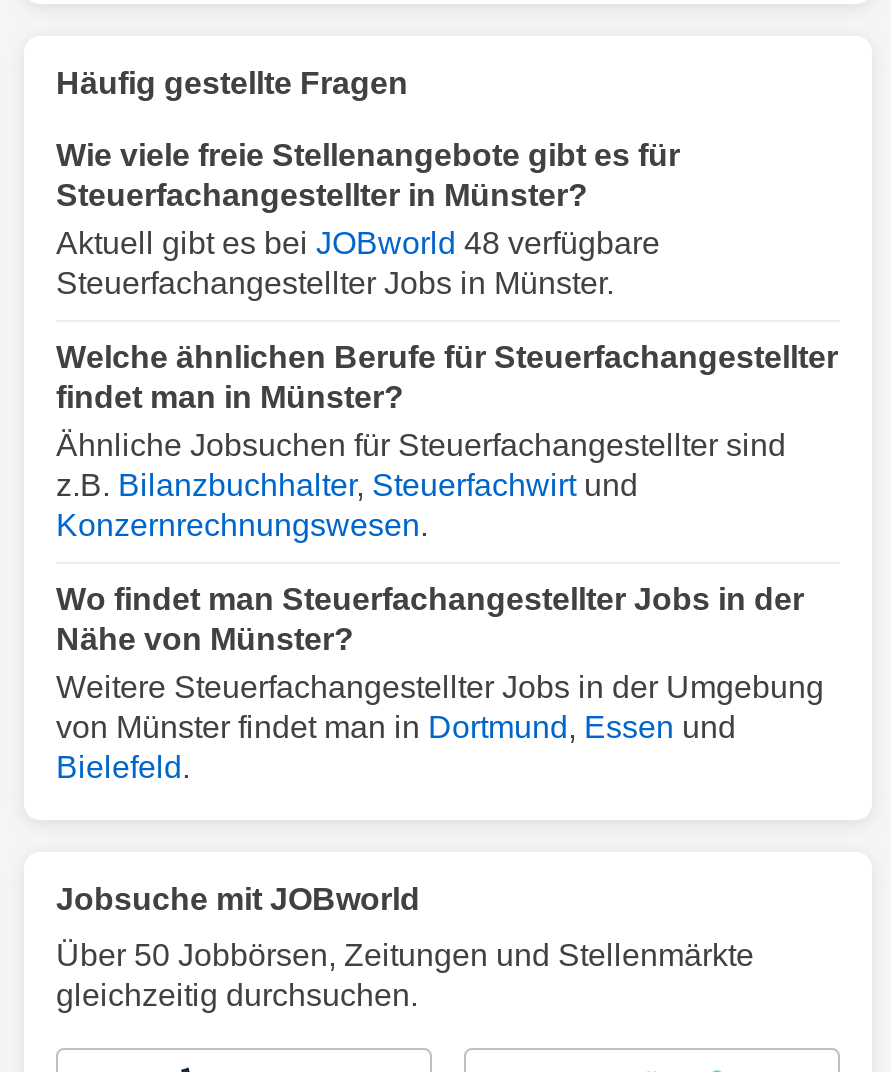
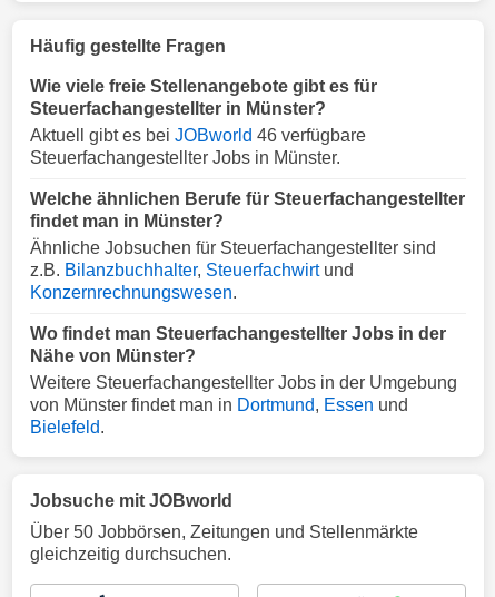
[56,226,660,260] Aktuell gibt es bei JOBworld 48 verfügbare -> [30,126,366,145] Aktuell gibt es bei JOBworld 46 verfügbare

